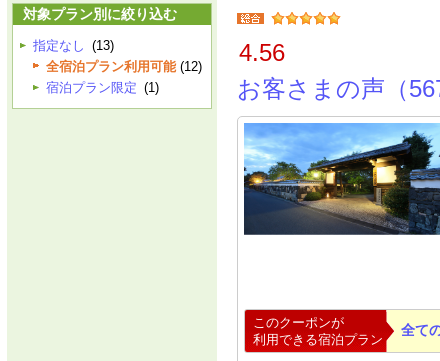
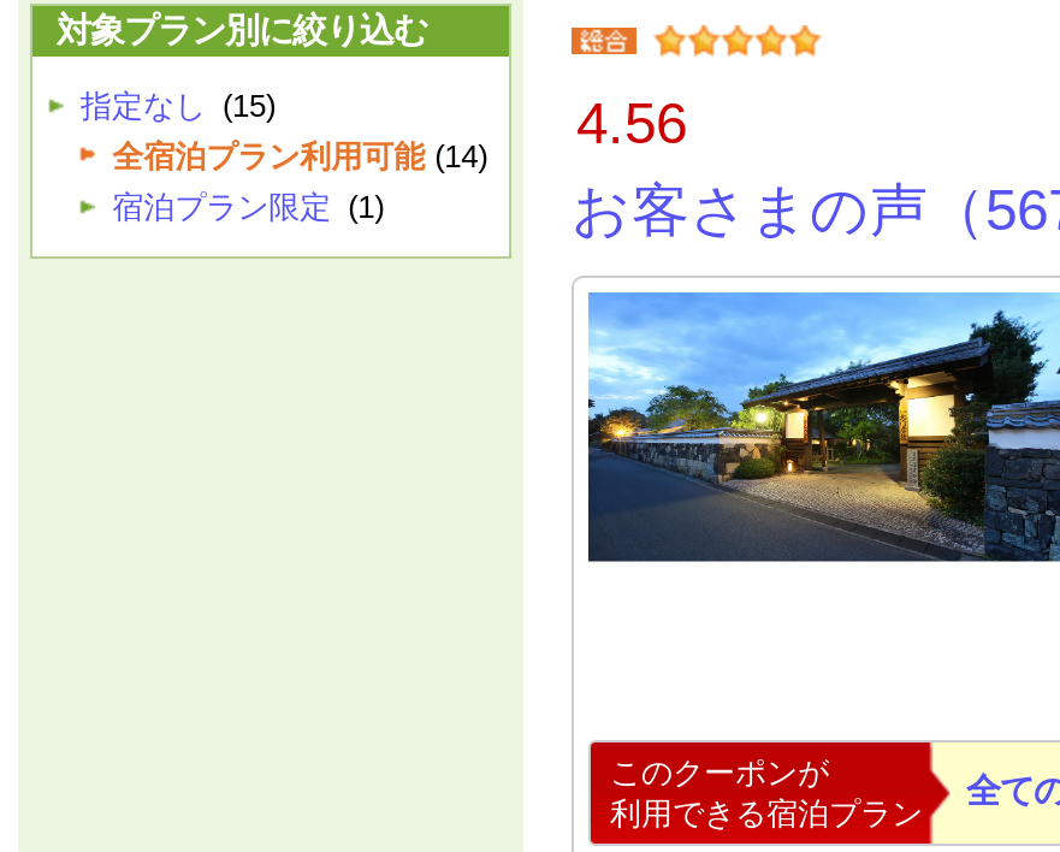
[33,38,114,53] 指定なし (13) -> [81,88,276,124] 指定なし (15)
[46,59,202,74] 全宿泊プラン利用可能(12) -> [112,138,488,174] 全宿泊プラン利用可能(14)

